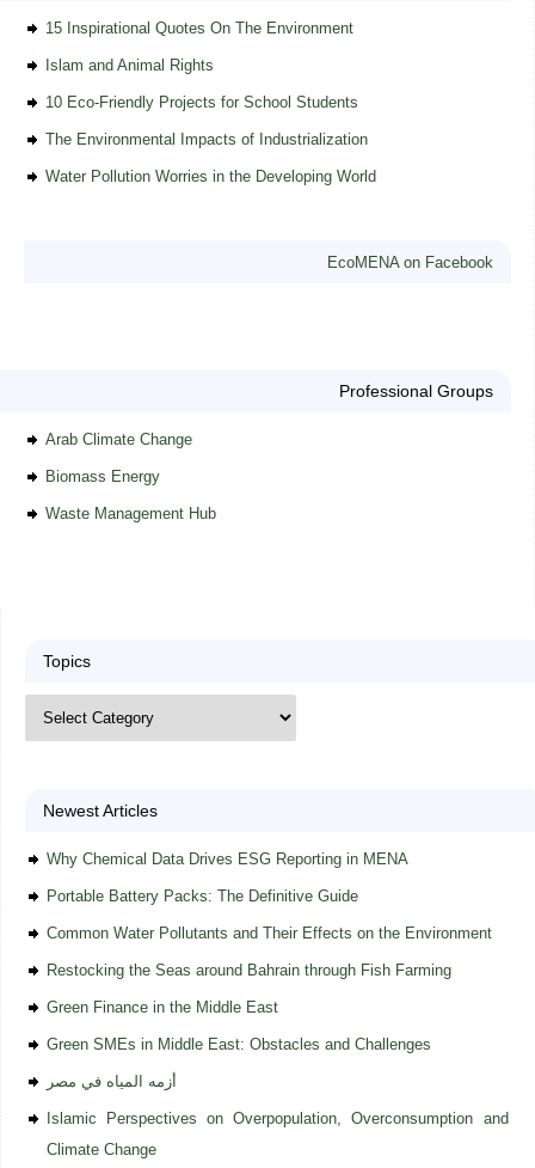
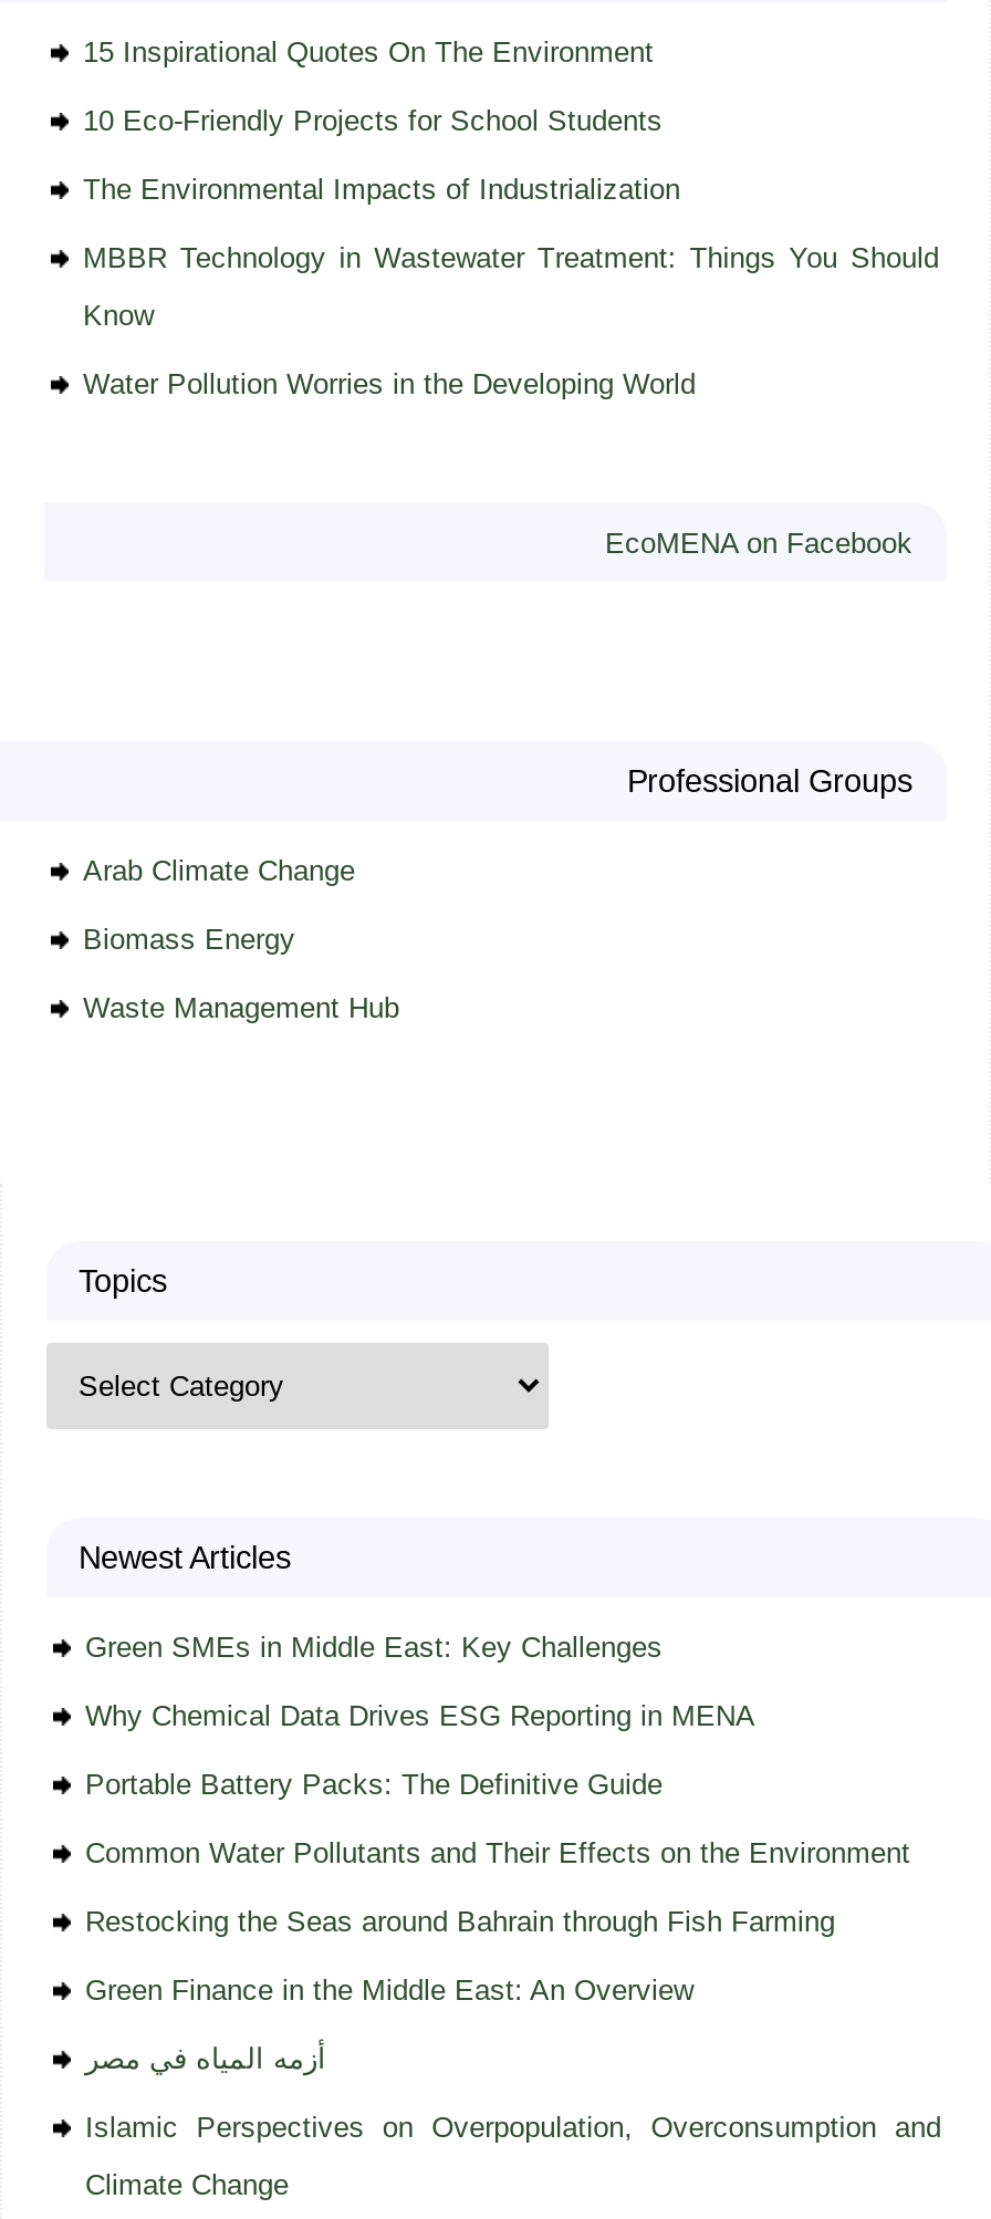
[45,56,213,74] Islam and Animal Rights -> none
moved [45,93,367,148] -> [83,104,680,206]: 10 Eco-Friendly Projects for School Students | The Environmental Impacts of Industrialization
none -> [83,242,939,332] MBBR Technology in Wastewater Treatment: Things You Should | Know
none -> [85,1631,663,1664] Green SMEs in Middle East: Key Challenges
moved [46,850,491,979] -> [85,1700,910,1938]: Why Chemical Data Drives ESG Reporting in MENA | Portable Battery Packs: The Definitive Guide | Common Water Pollutants and Their Effects on the Environment | Restocking the Seas around Bahrain through Fish Farming
[46,998,431,1053] Green Finance in the Middle East | Green SMEs in Middle East: Obstacles and Challenges -> [85,1974,693,2007] Green Finance in the Middle East: An Overview

